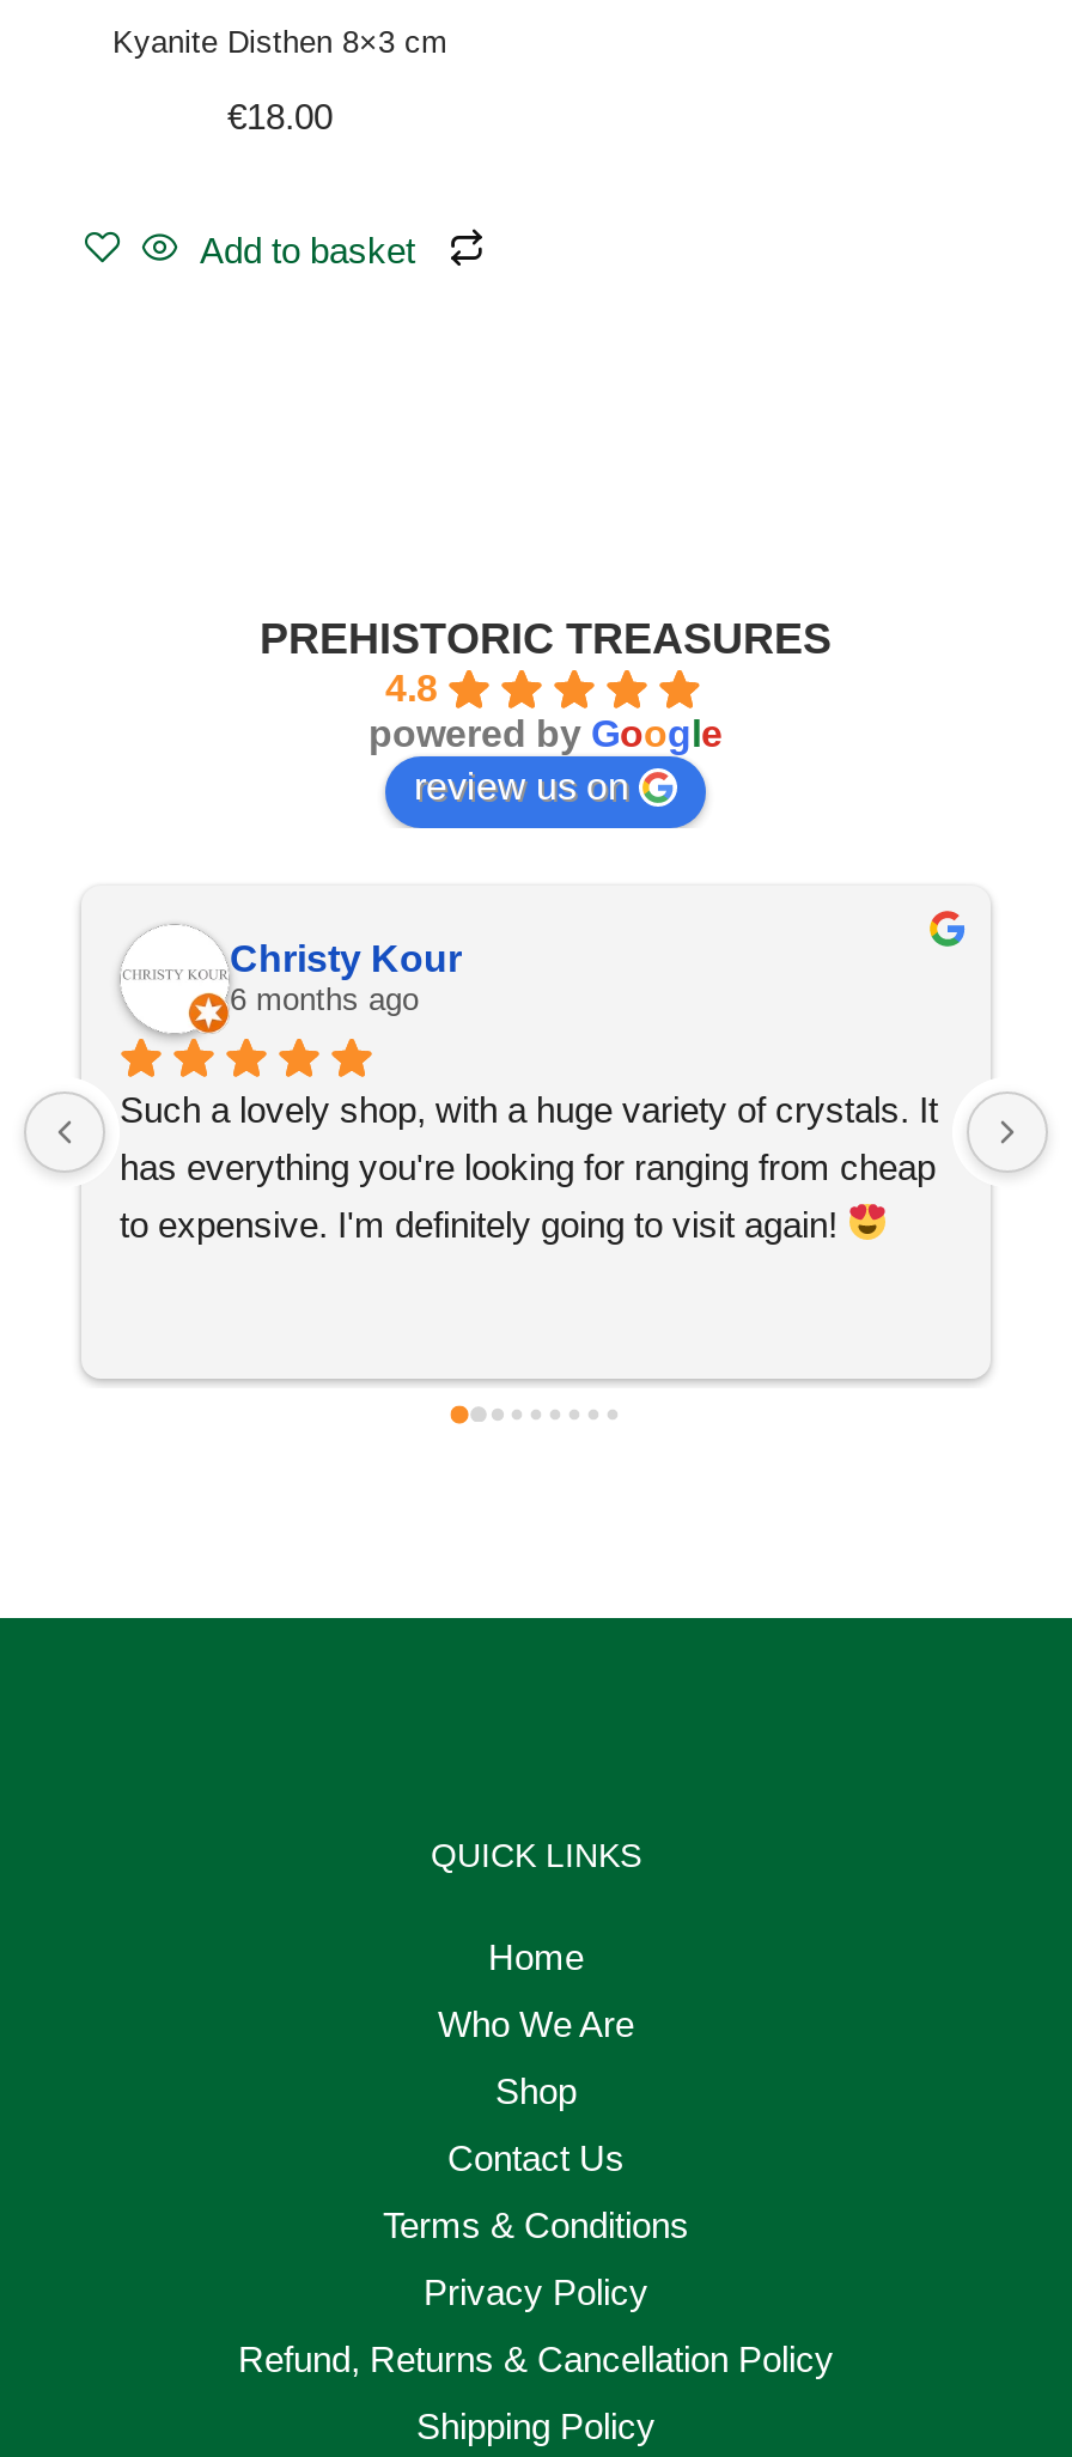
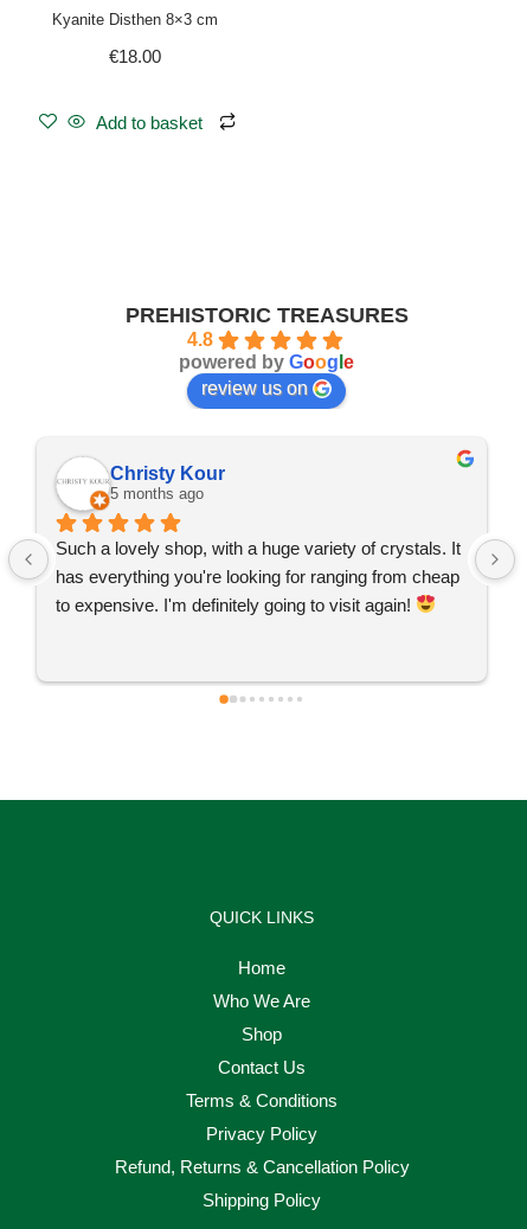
[230,982,419,1018] 6 months ago -> [110,485,204,503] 5 months ago

